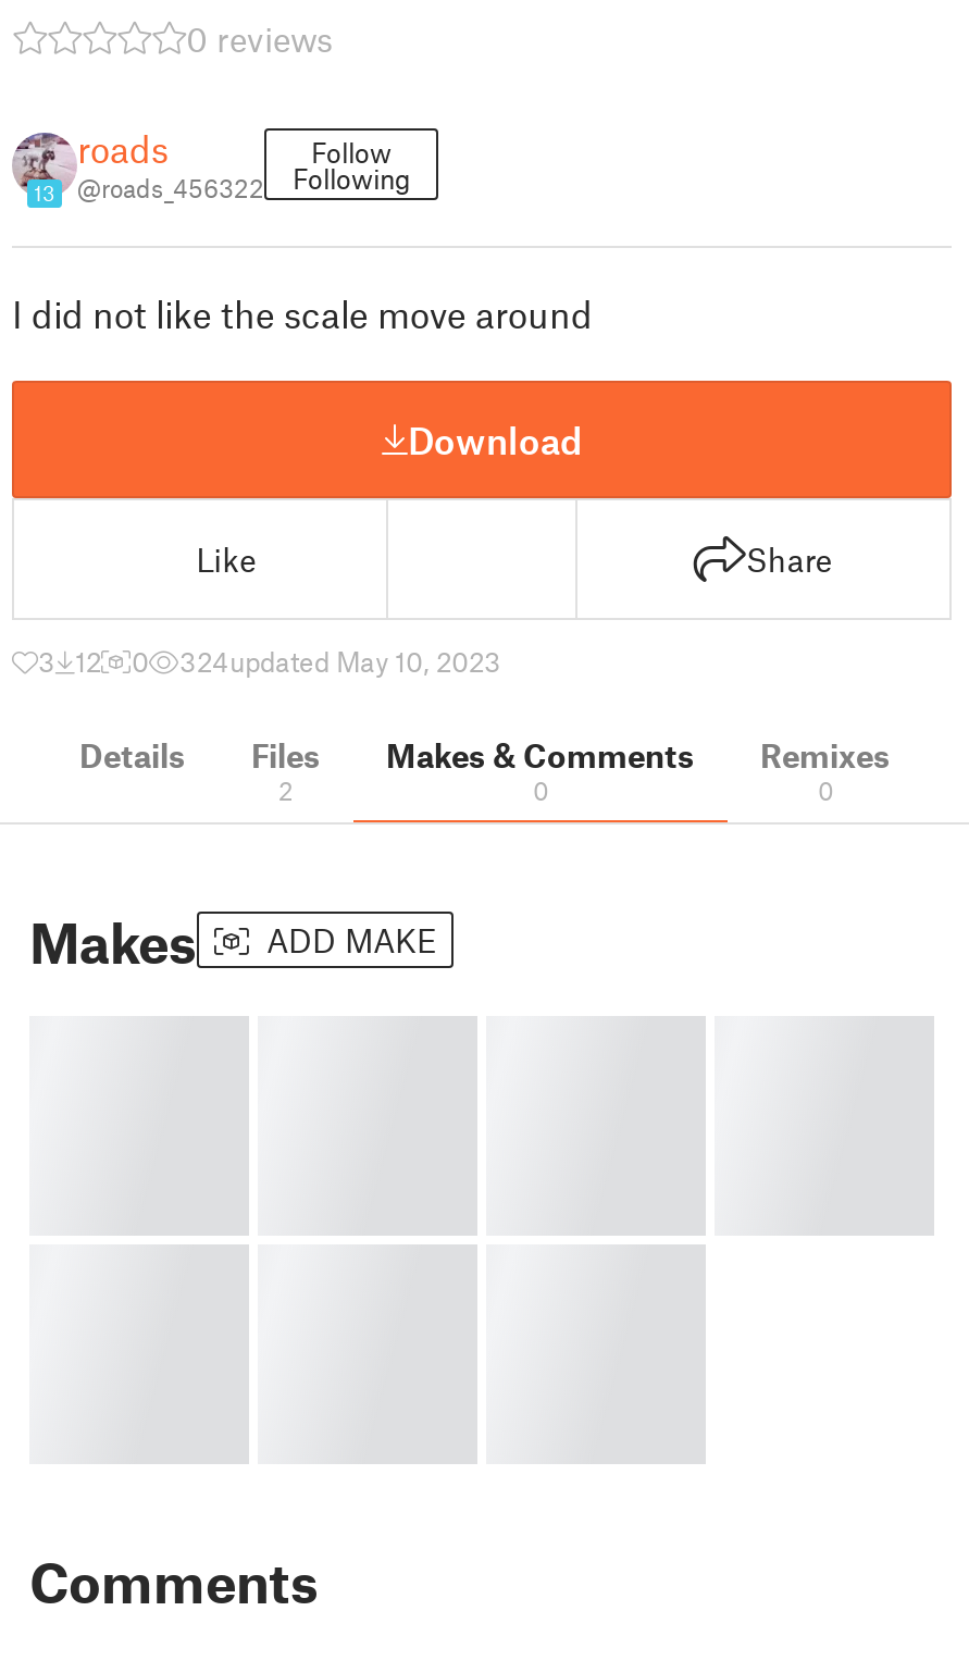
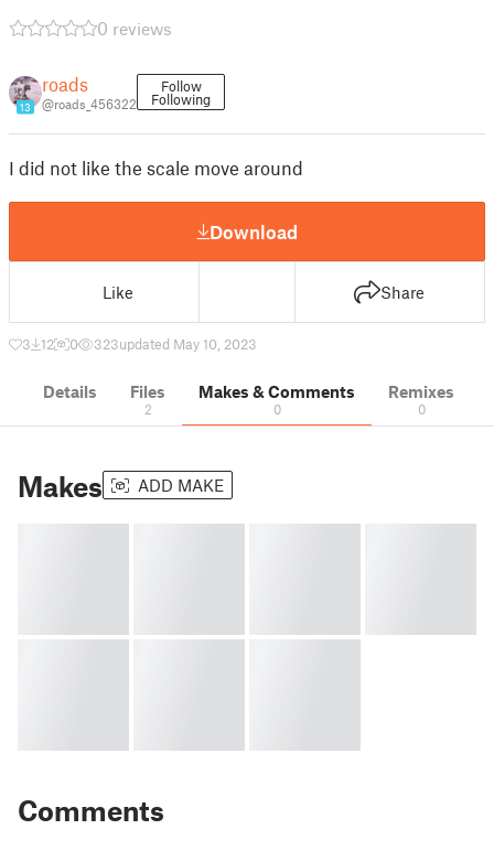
[179,644,501,679] 324updated May 10, 2023 -> [94,335,257,353] 323updated May 10, 2023

